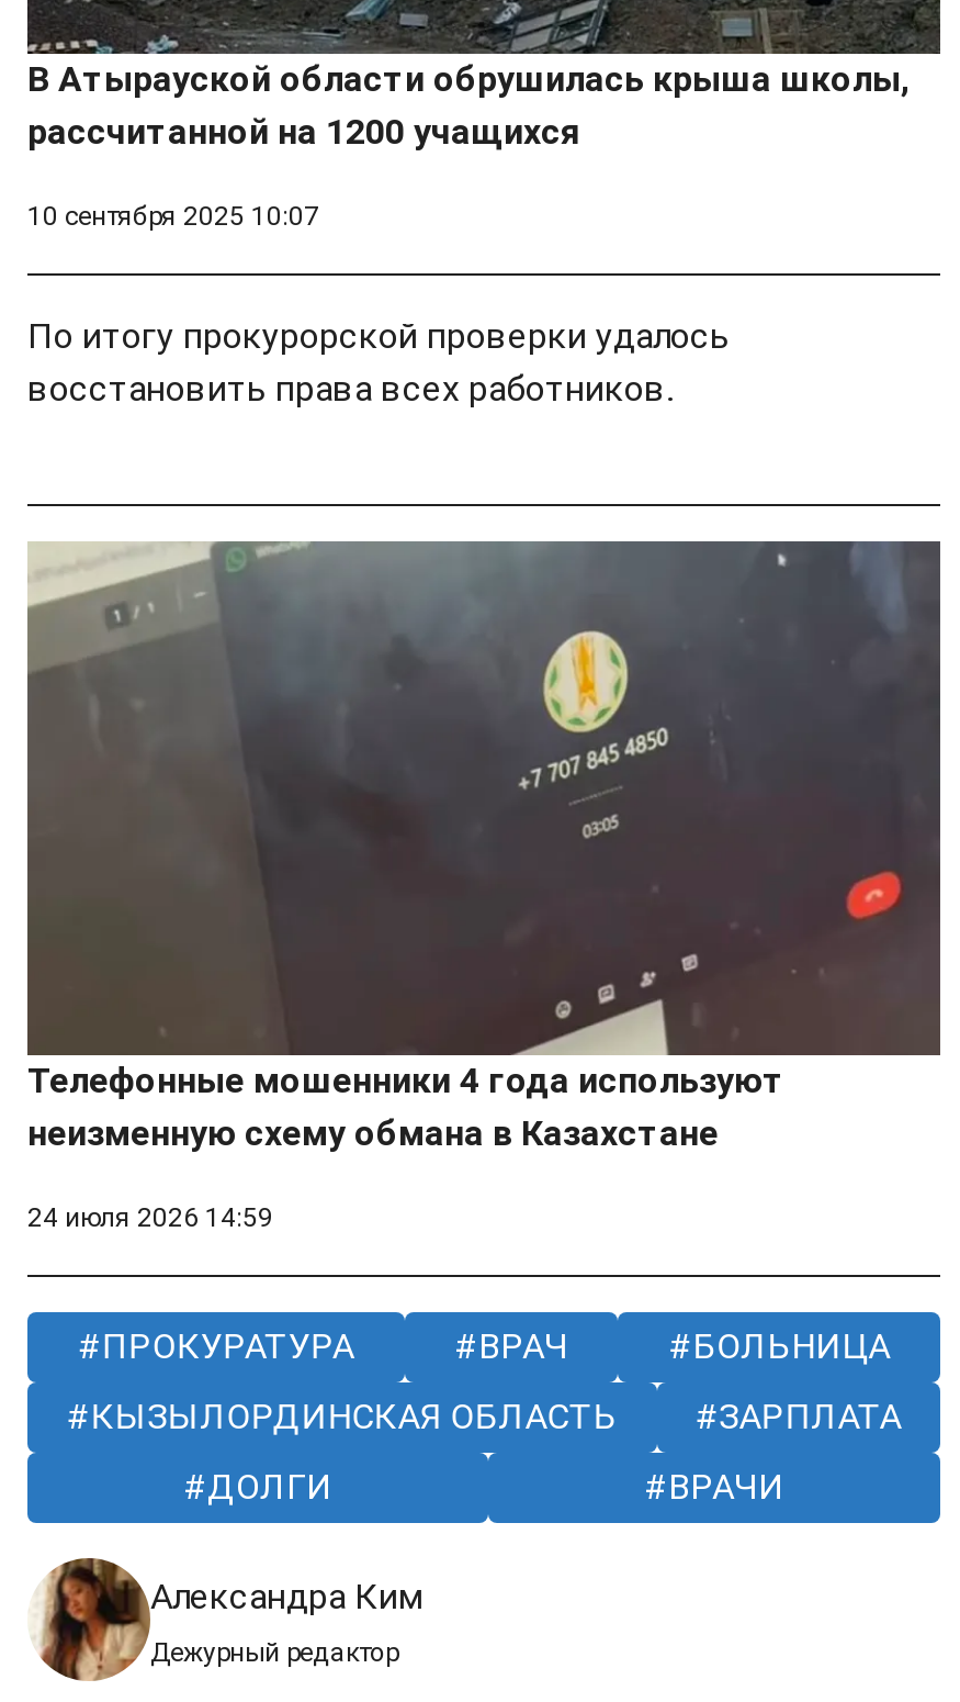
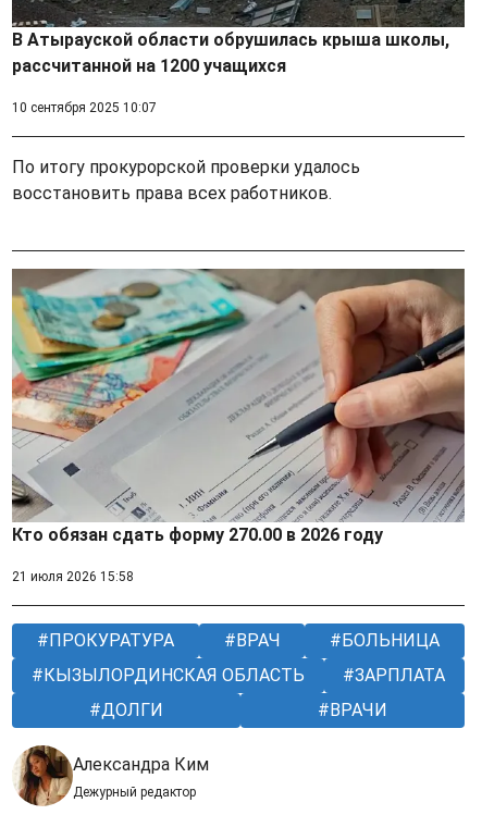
[25,540,940,1154] [image] | Телефонные мошенники 4 года используют | неизменную схему обмана в Казахстане -> [11,268,466,546] [image] | Кто обязан сдать форму 270.00 в 2026 году
[27,1203,273,1233] 24 июля 2026 14:59 -> [12,570,134,585] 21 июля 2026 15:58

